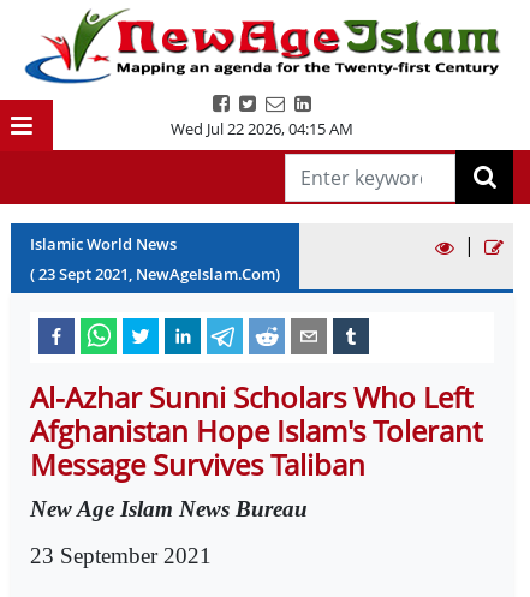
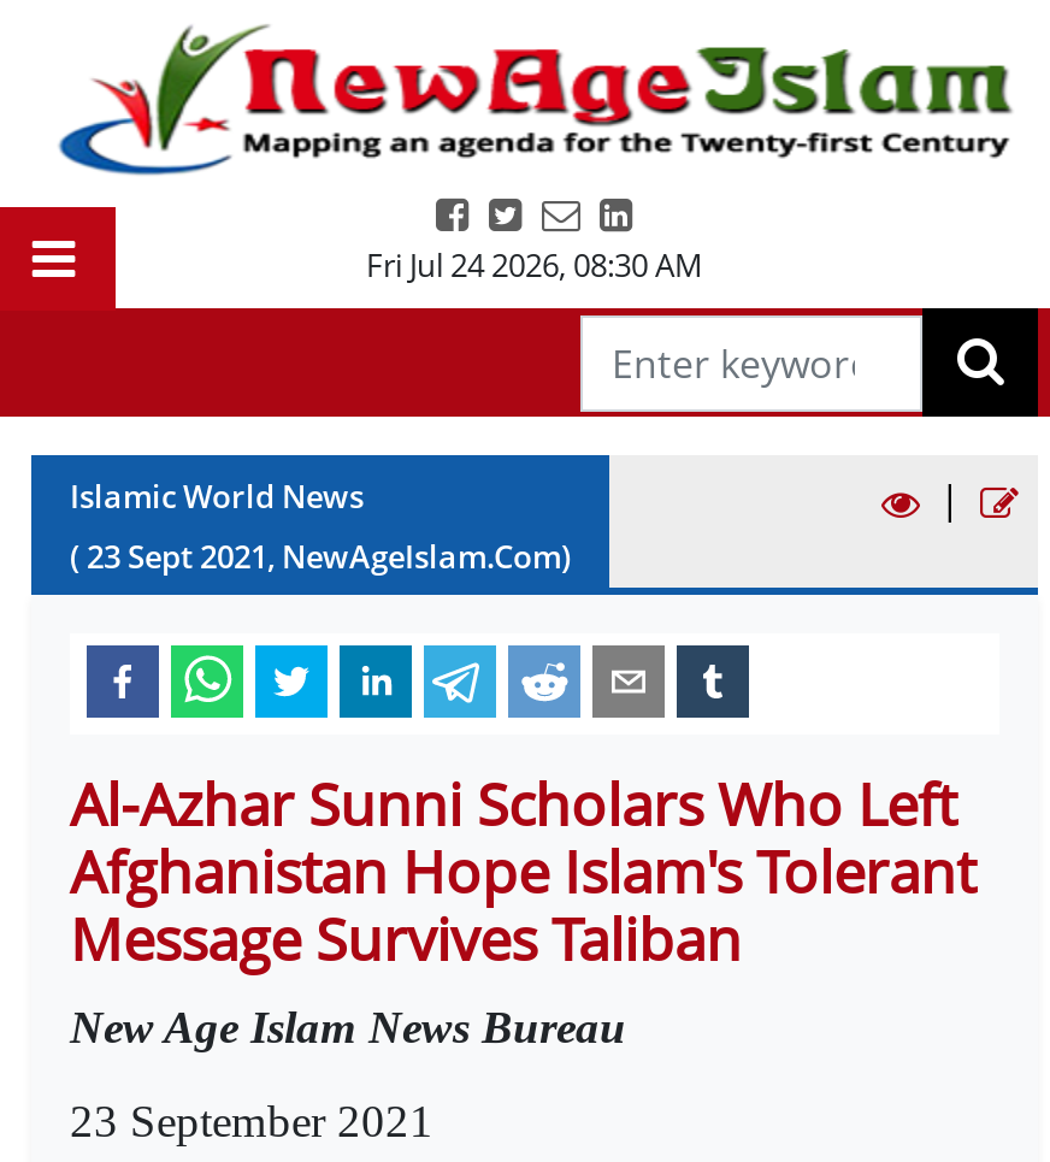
[171,118,353,139] Wed Jul 22 2026, 04:15 AM -> [366,243,703,287] Fri Jul 24 2026, 08:30 AM

